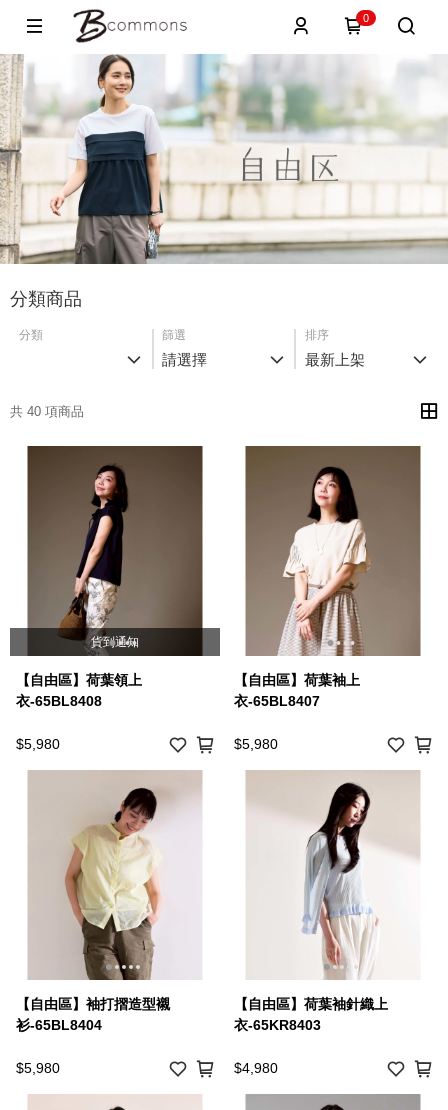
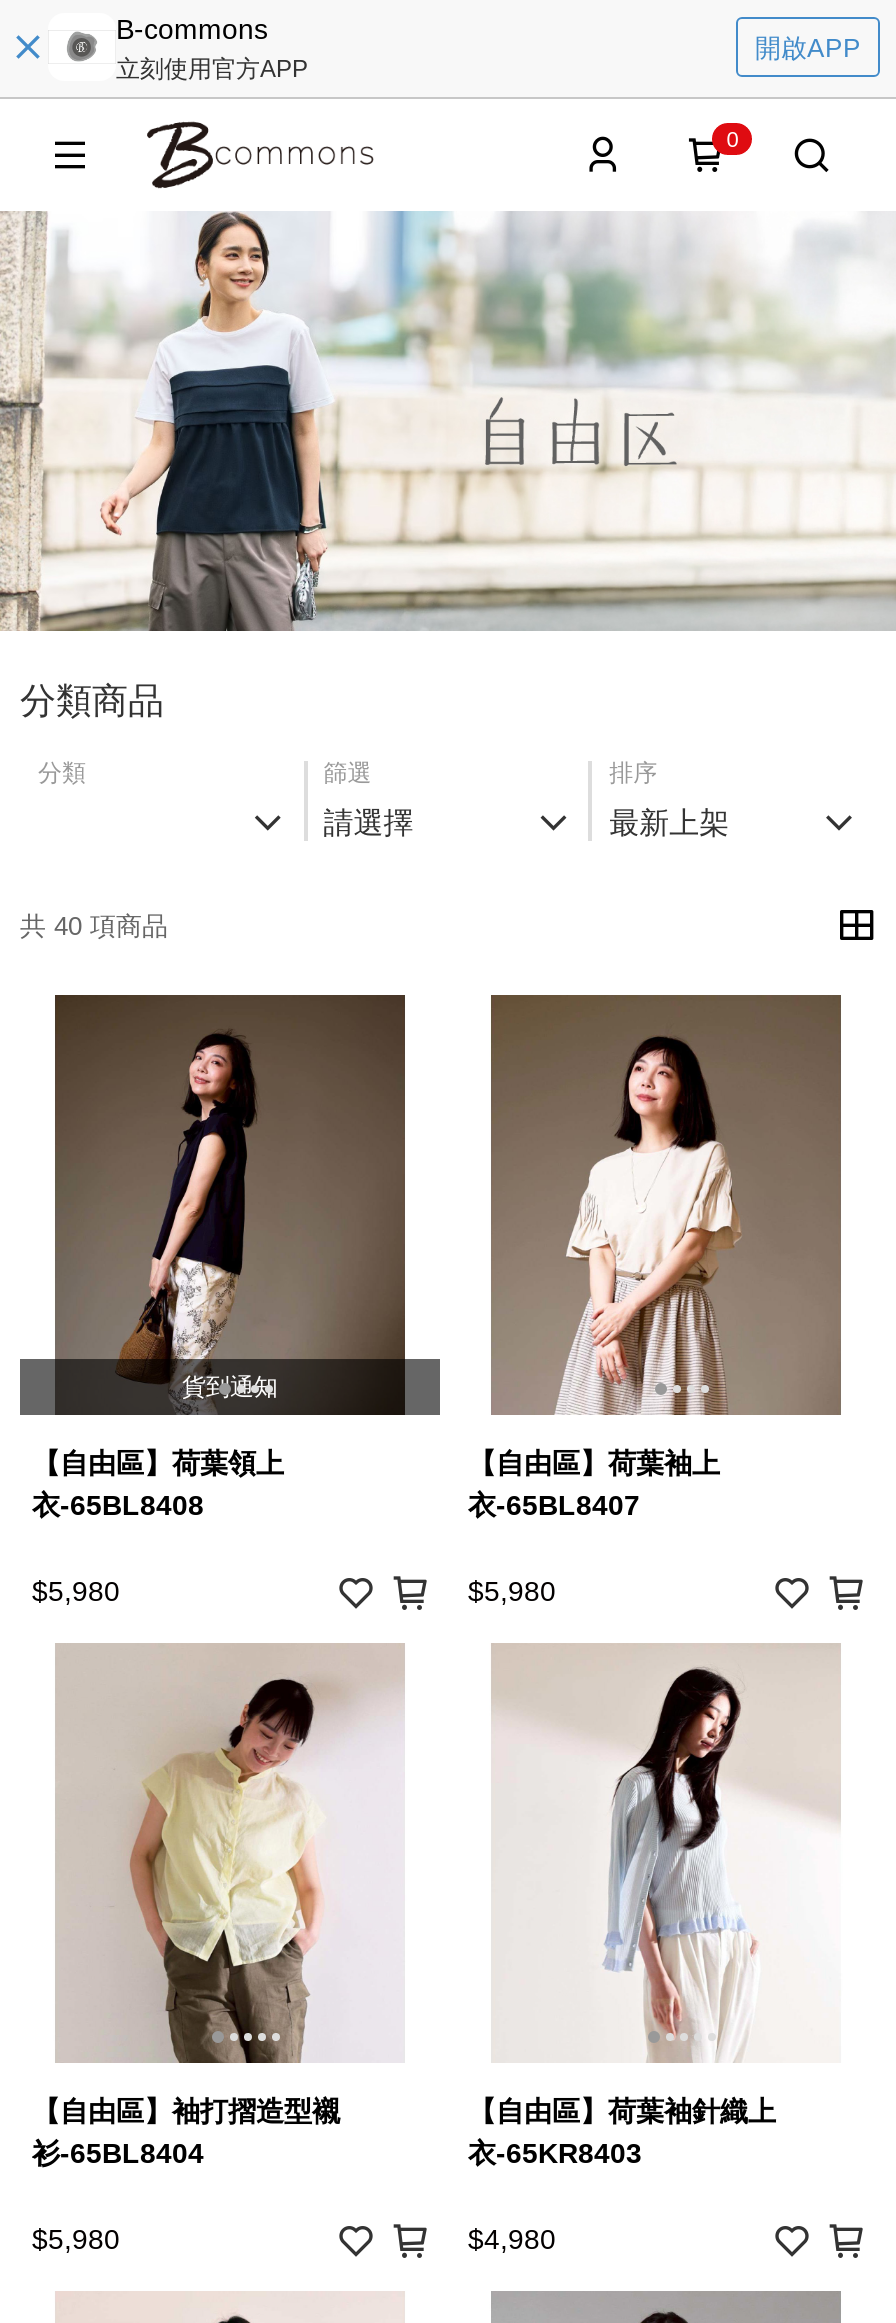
none -> [116,13,308,83] B-commons | 立刻使用官方APP
none -> [755,32,861,62] 開啟APP

